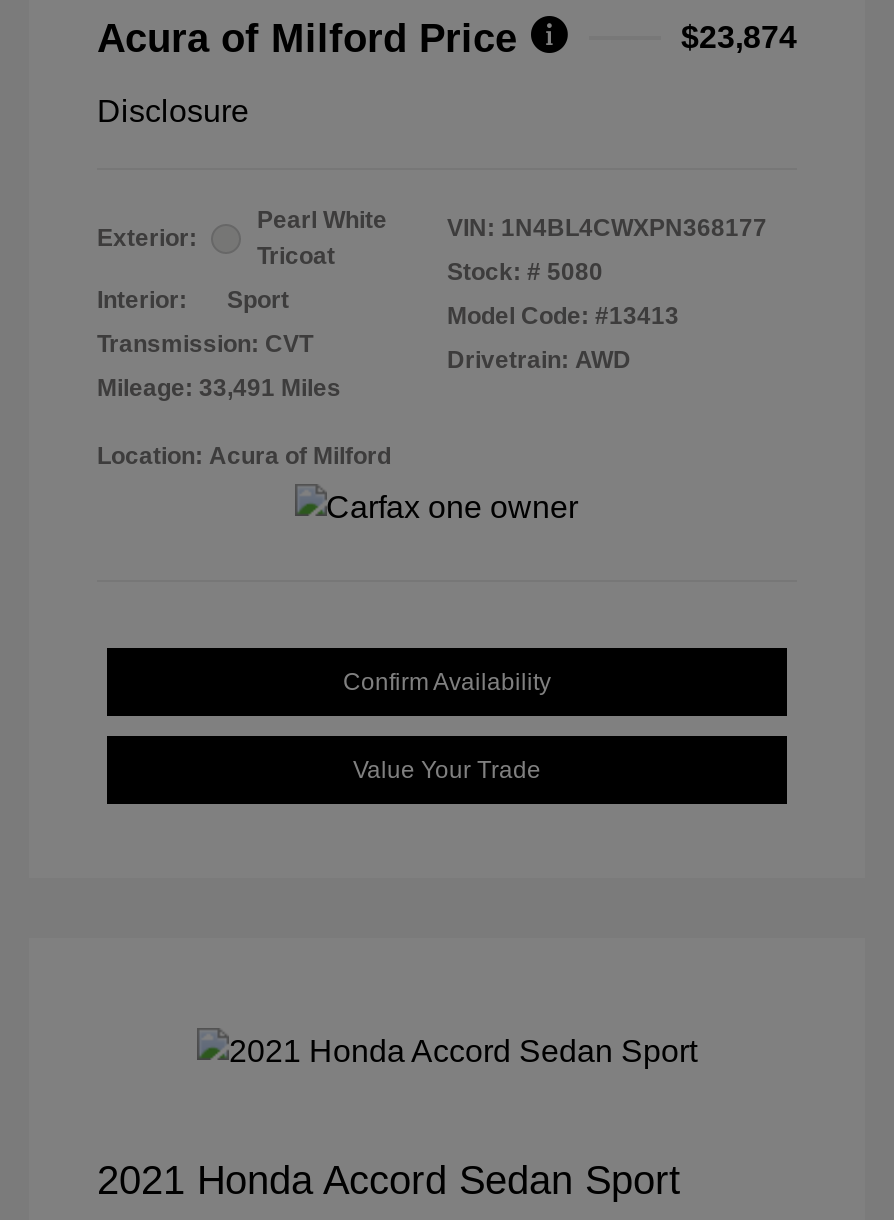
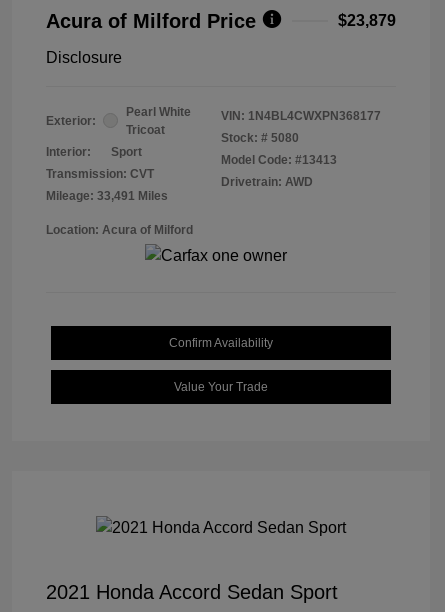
[681,20,797,54] $23,874 -> [338,12,396,29] $23,879

